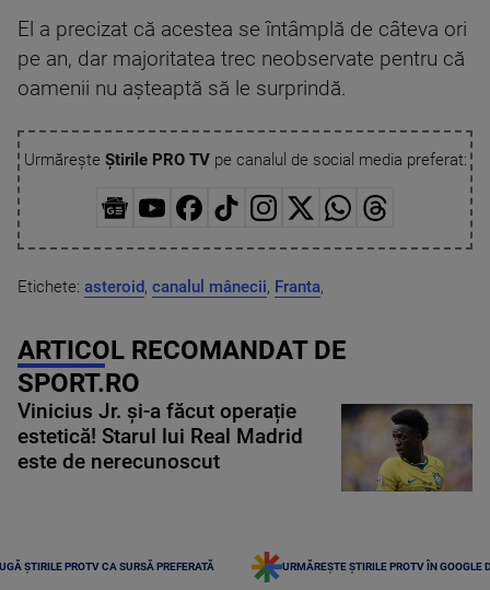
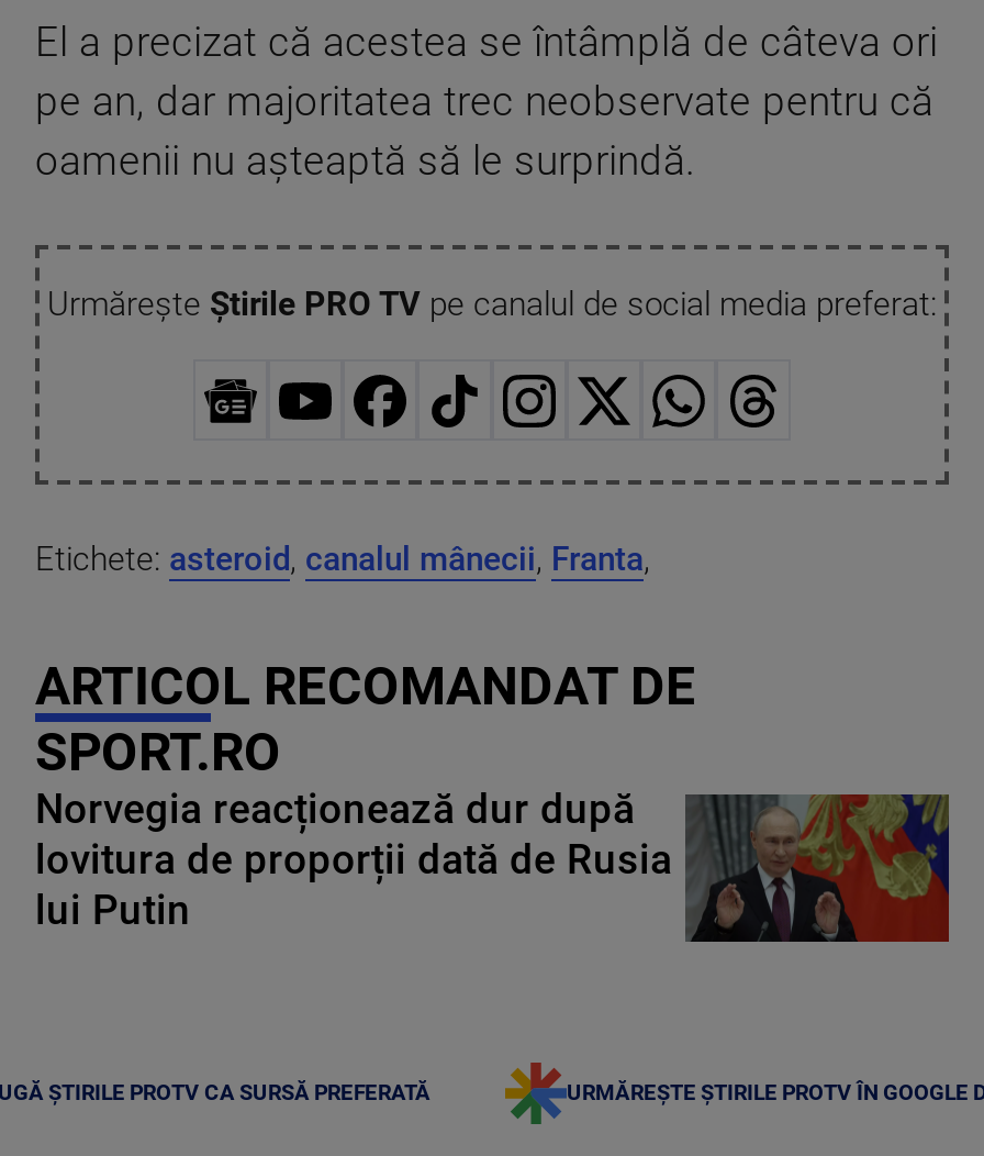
[17,399,474,493] [image] | Vinicius Jr. și-a făcut operație | estetică! Starul lui Real Madrid | este de nerecunoscut -> [35,785,951,944] [image] | Norvegia reacționează dur după | lovitura de proporții dată de Rusia | lui Putin

